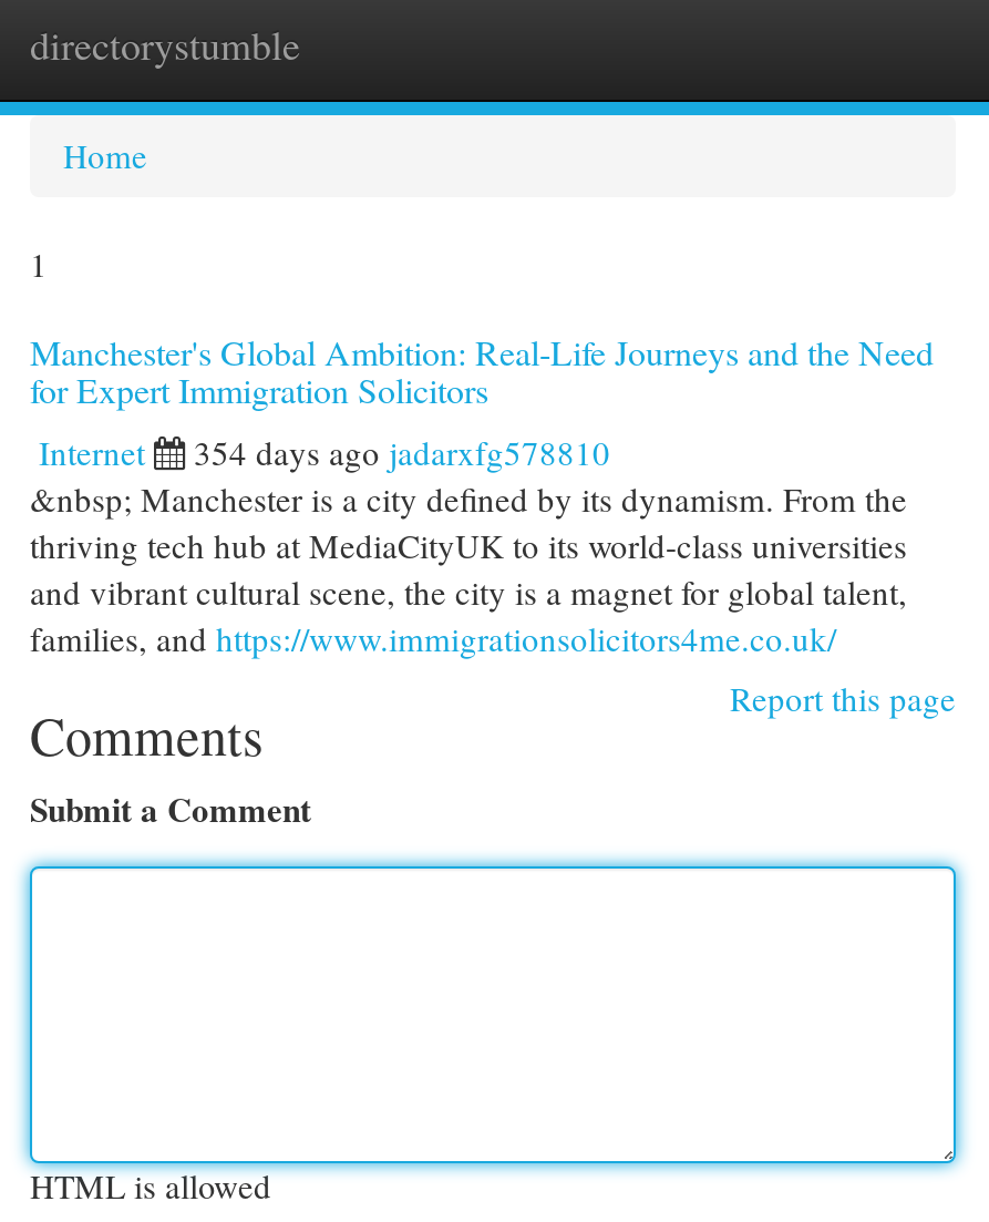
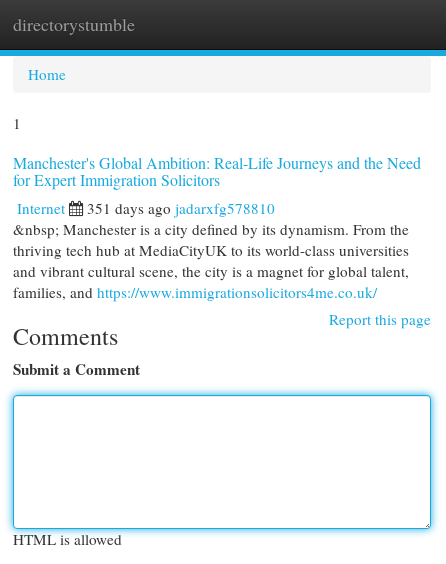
[194,430,610,474] 354 days ago jadarxfg578810 -> [87,198,275,218] 351 days ago jadarxfg578810

